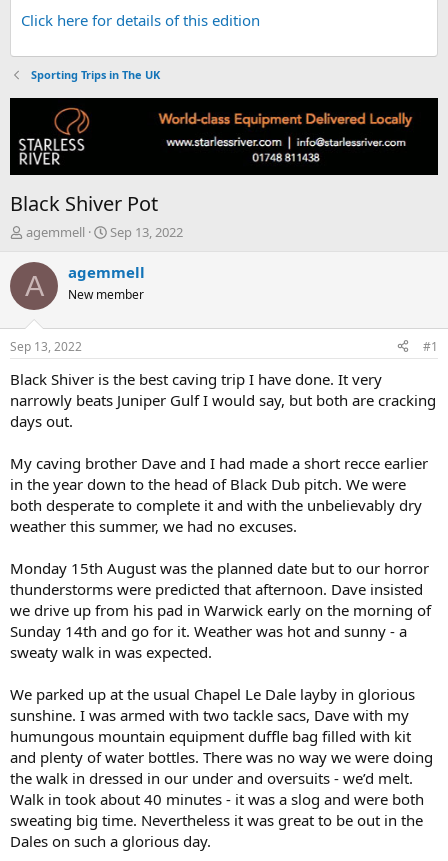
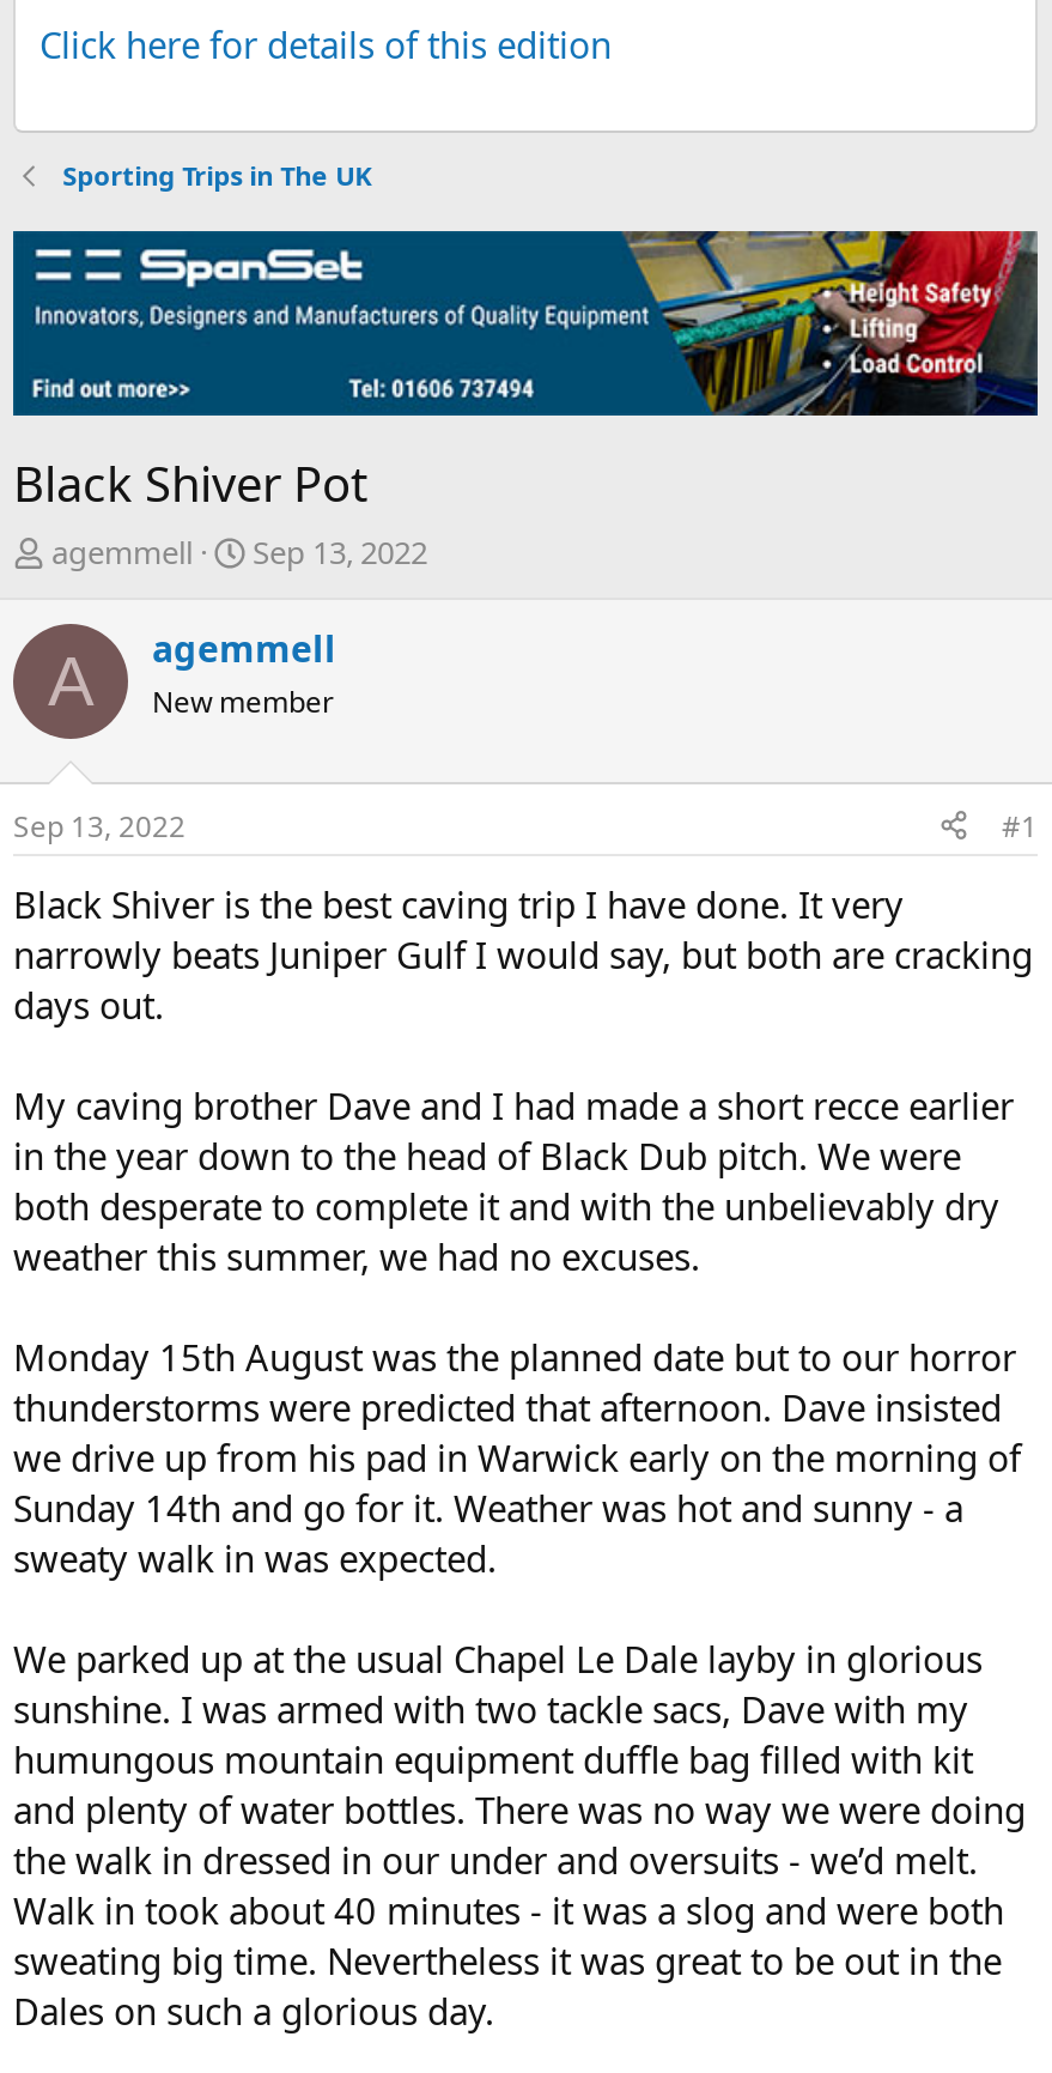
[9,97,438,176] [image] -> [11,229,1038,418] [image]

